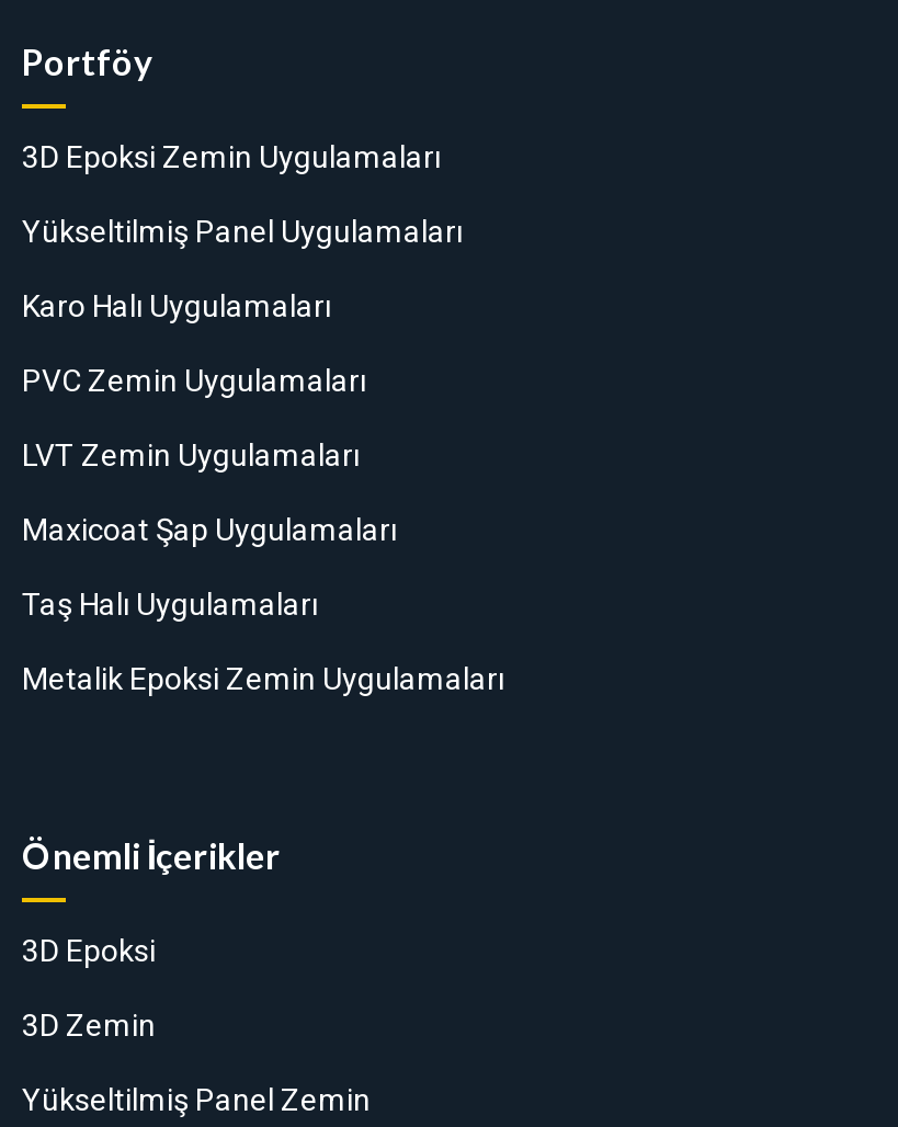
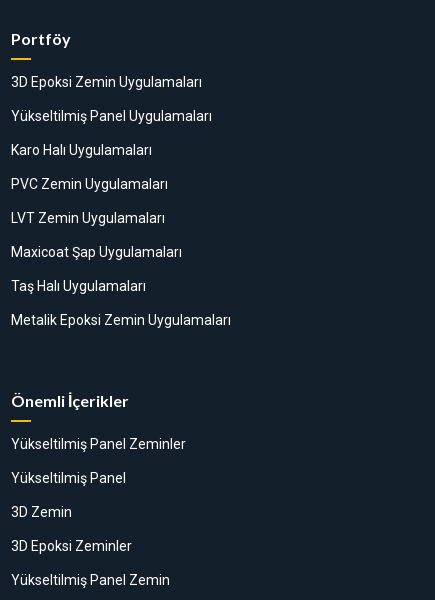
[22,932,156,967] 3D Epoksi -> [11,436,186,486] Yükseltilmiş Panel Zeminler | Yükseltilmiş Panel
none -> [11,538,132,554] 3D Epoksi Zeminler

